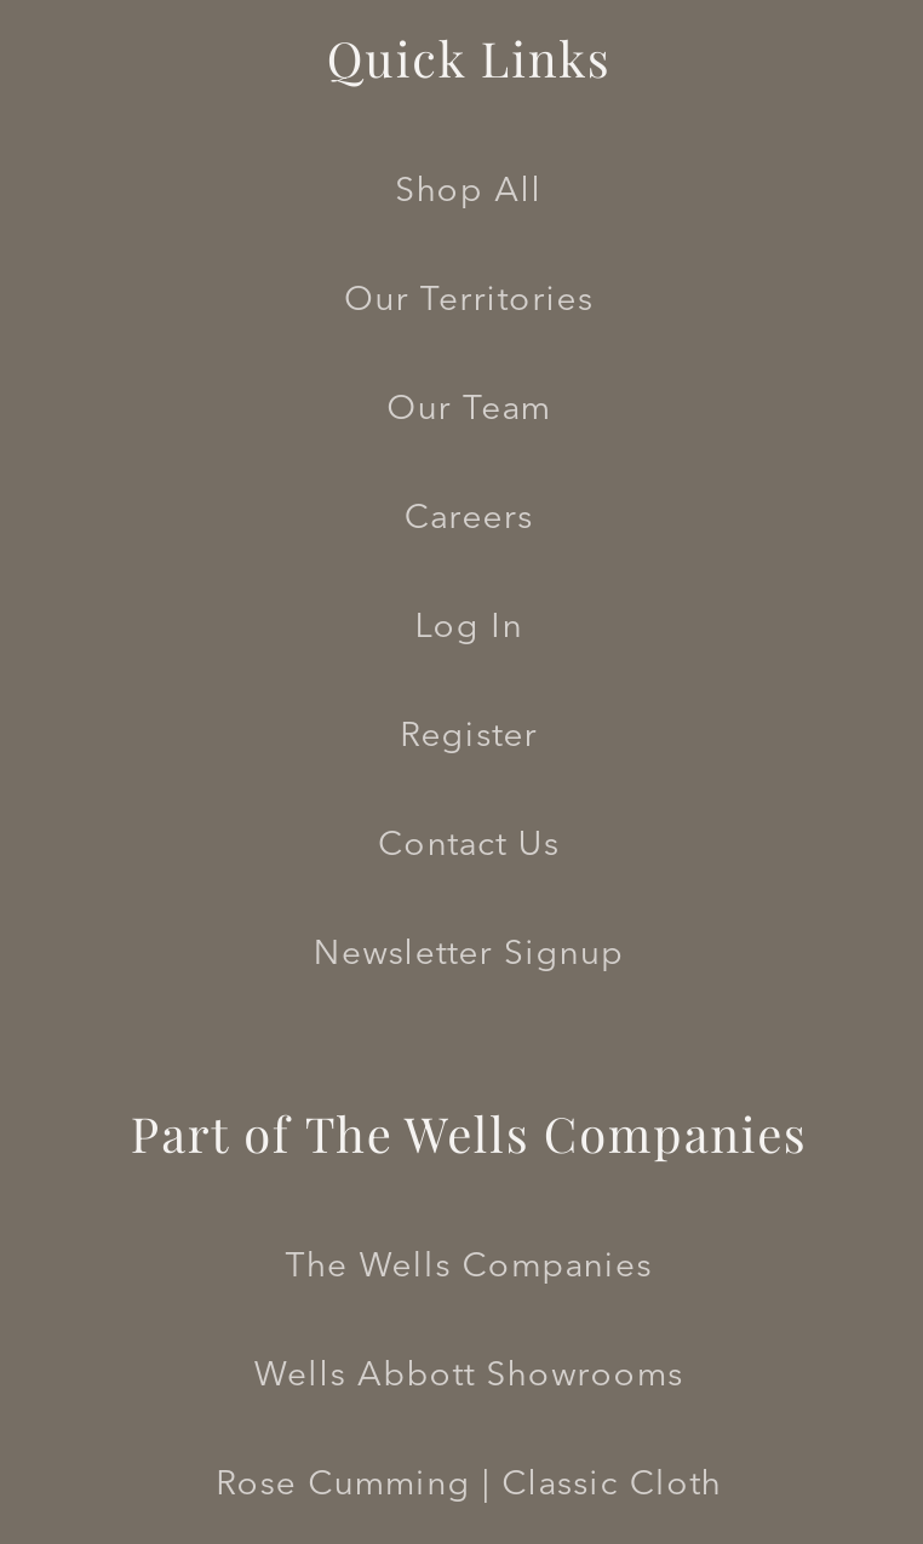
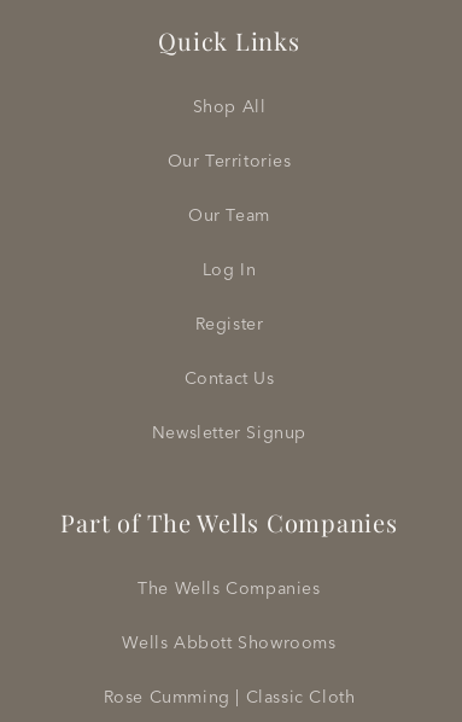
[404,494,533,538] Careers -> none

